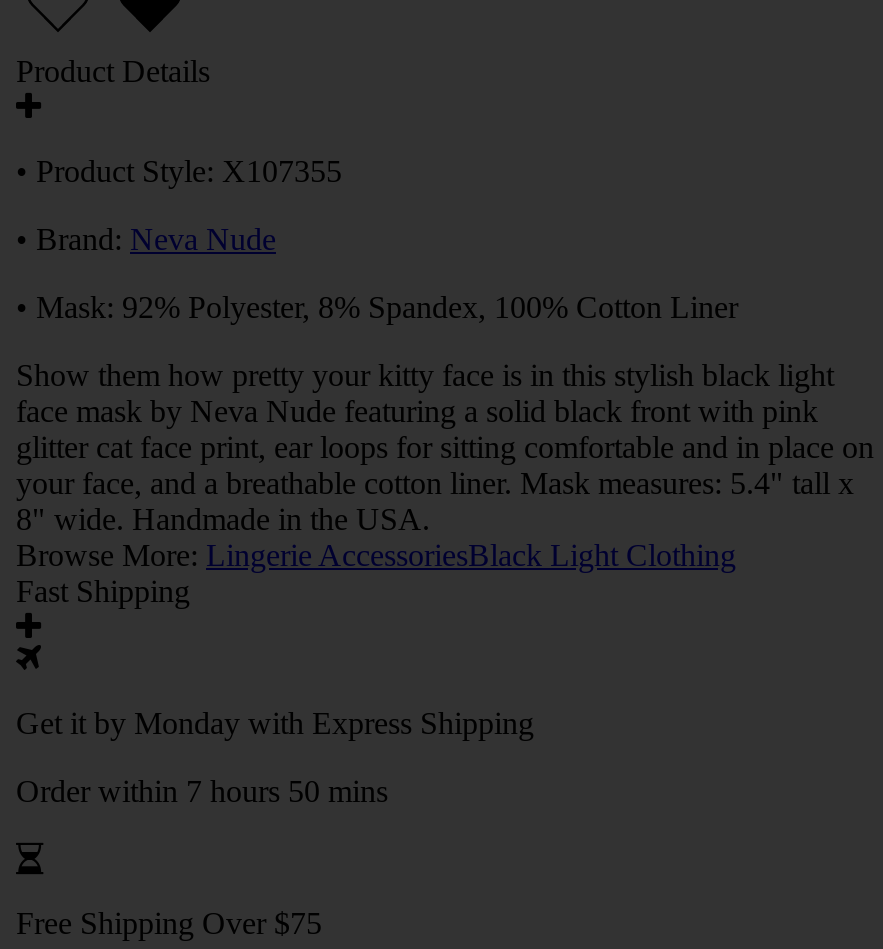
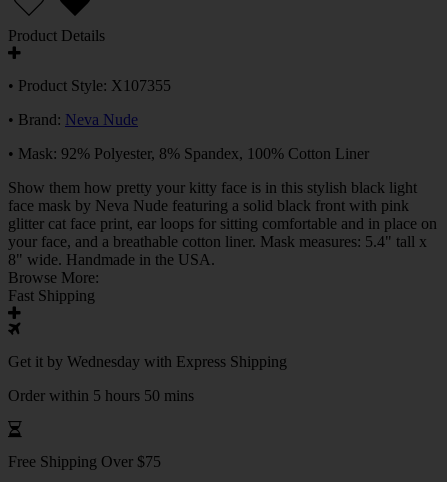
[16,538,736,572] Browse More: Lingerie AccessoriesBlack Light Clothing -> [8,269,99,286] Browse More:
[16,706,534,740] Get it by Monday with Express Shipping -> [8,353,287,370] Get it by Wednesday with Express Shipping
[16,774,388,808] Order within 7 hours 50 mins -> [8,387,194,404] Order within 5 hours 50 mins

